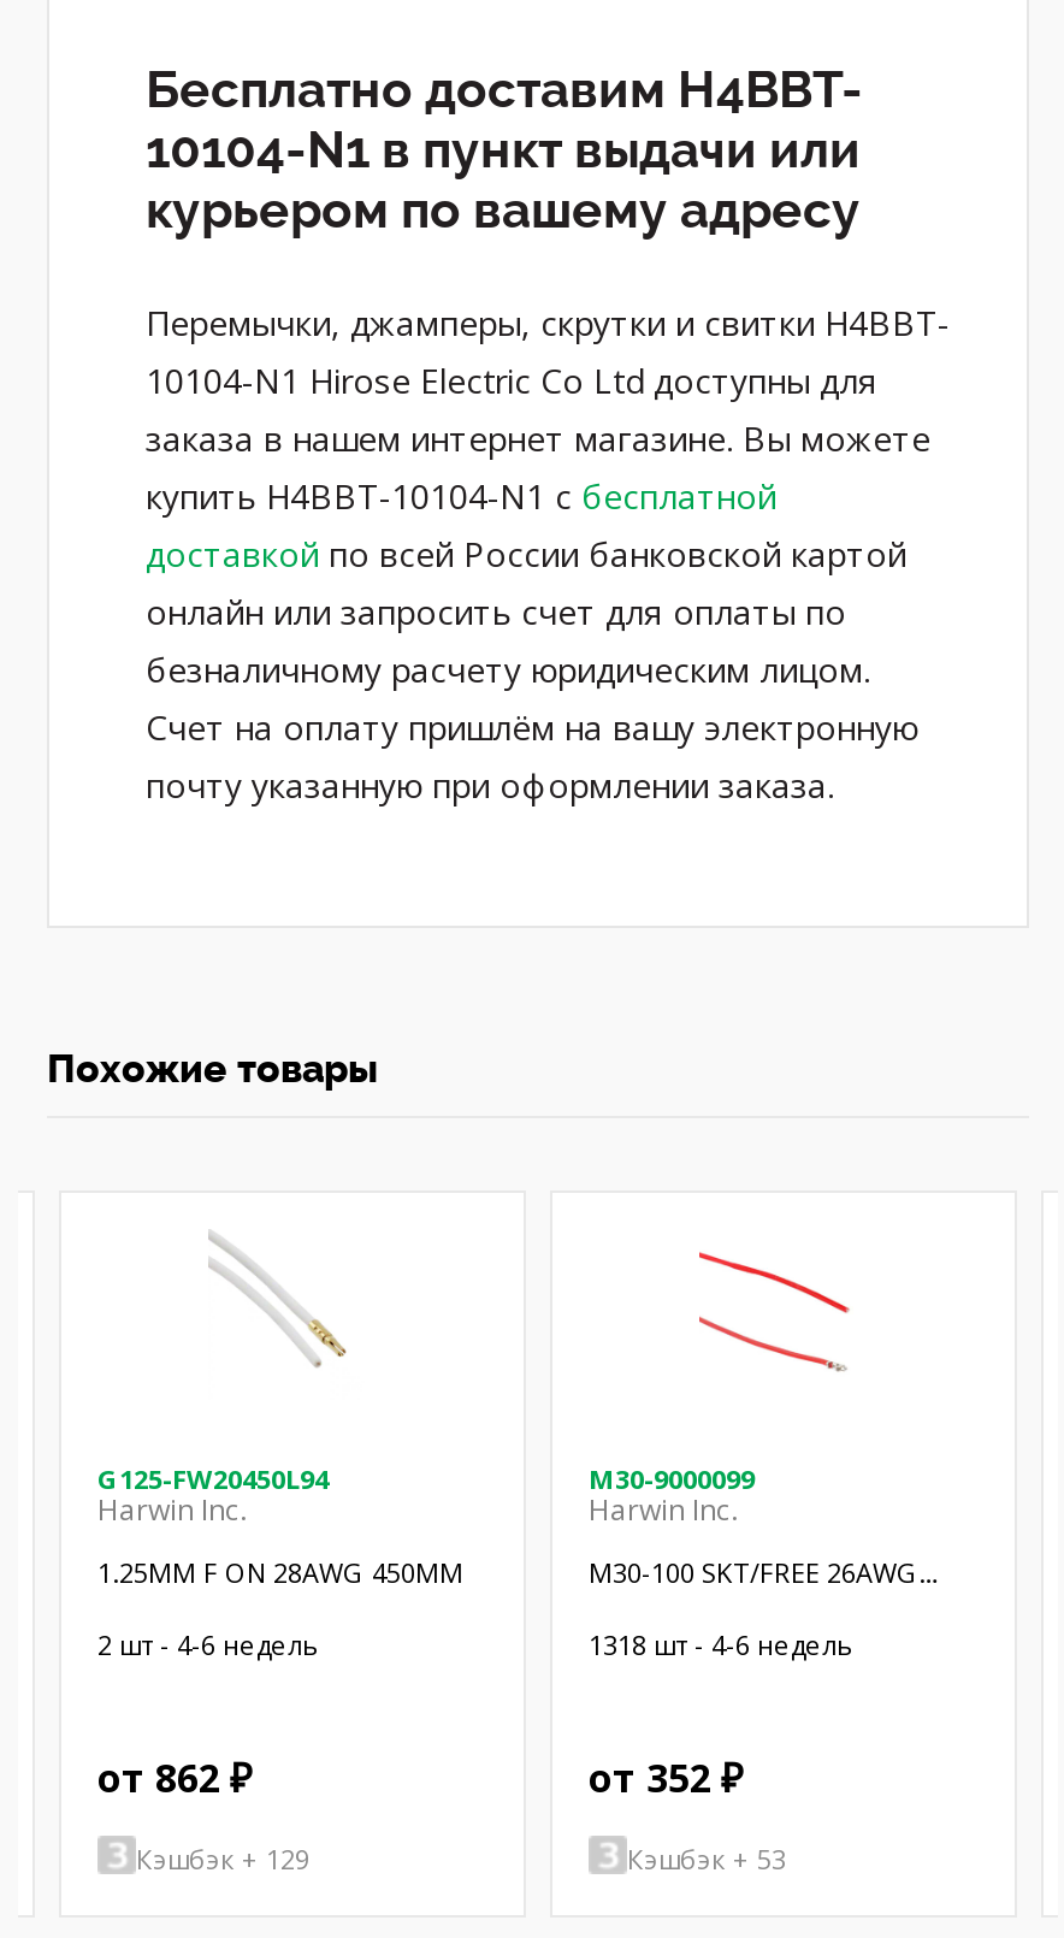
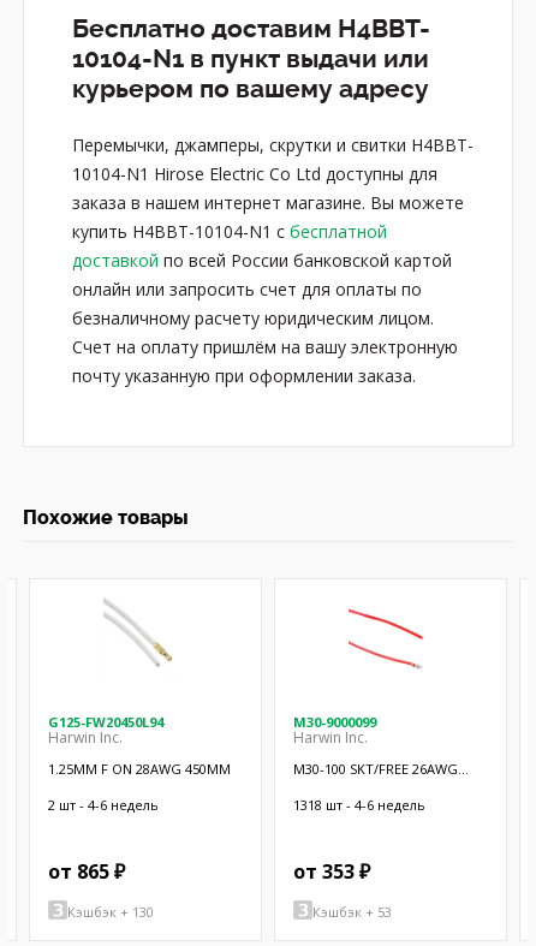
[97,1751,252,1804] от 862 ₽ -> [48,858,125,885] от 865 ₽
[589,1751,743,1804] от 352 ₽ -> [293,858,370,885] от 353 ₽
[136,1839,309,1875] Кэшбэк + 129 -> [67,902,154,920] Кэшбэк + 130

